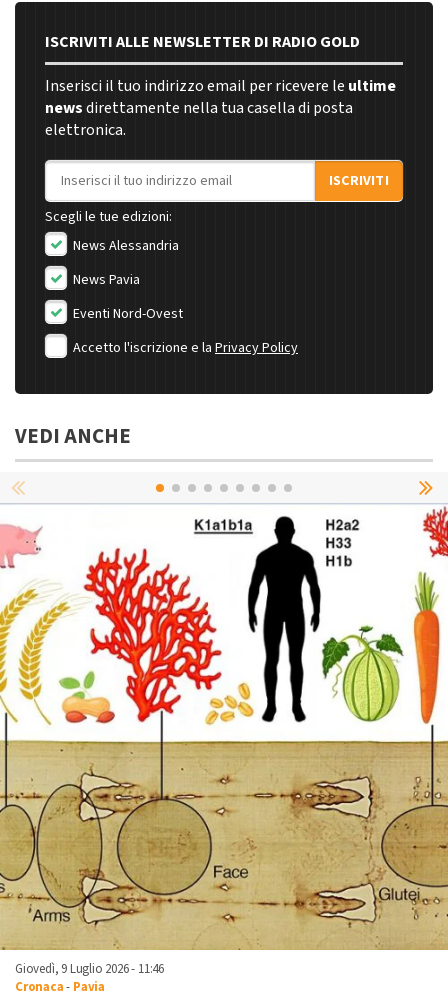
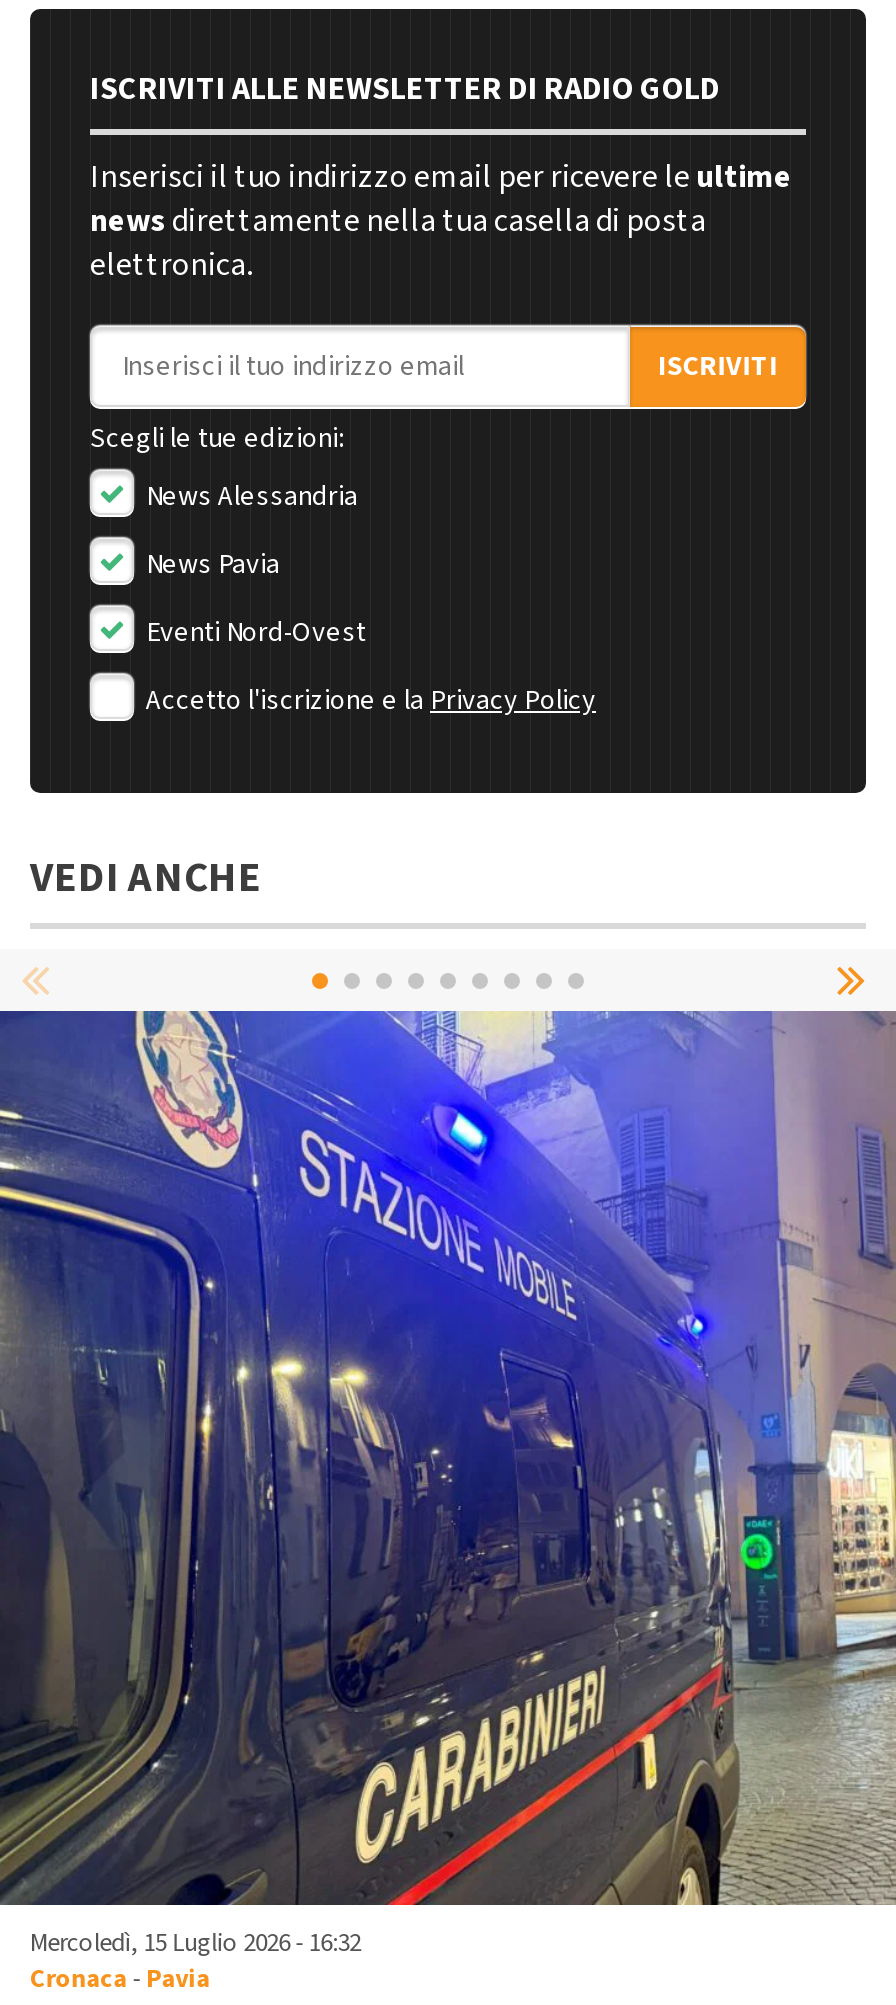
[3,503,445,978] [image] | Giovedì, 9 Luglio 2026 - 11:46 -> [6,1009,890,1961] [image] | Mercoledì, 15 Luglio 2026 - 16:32

